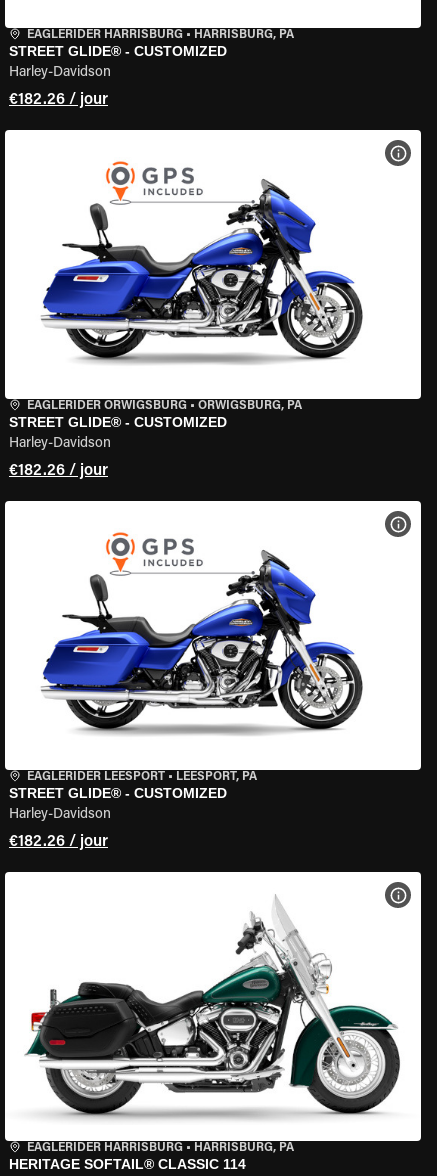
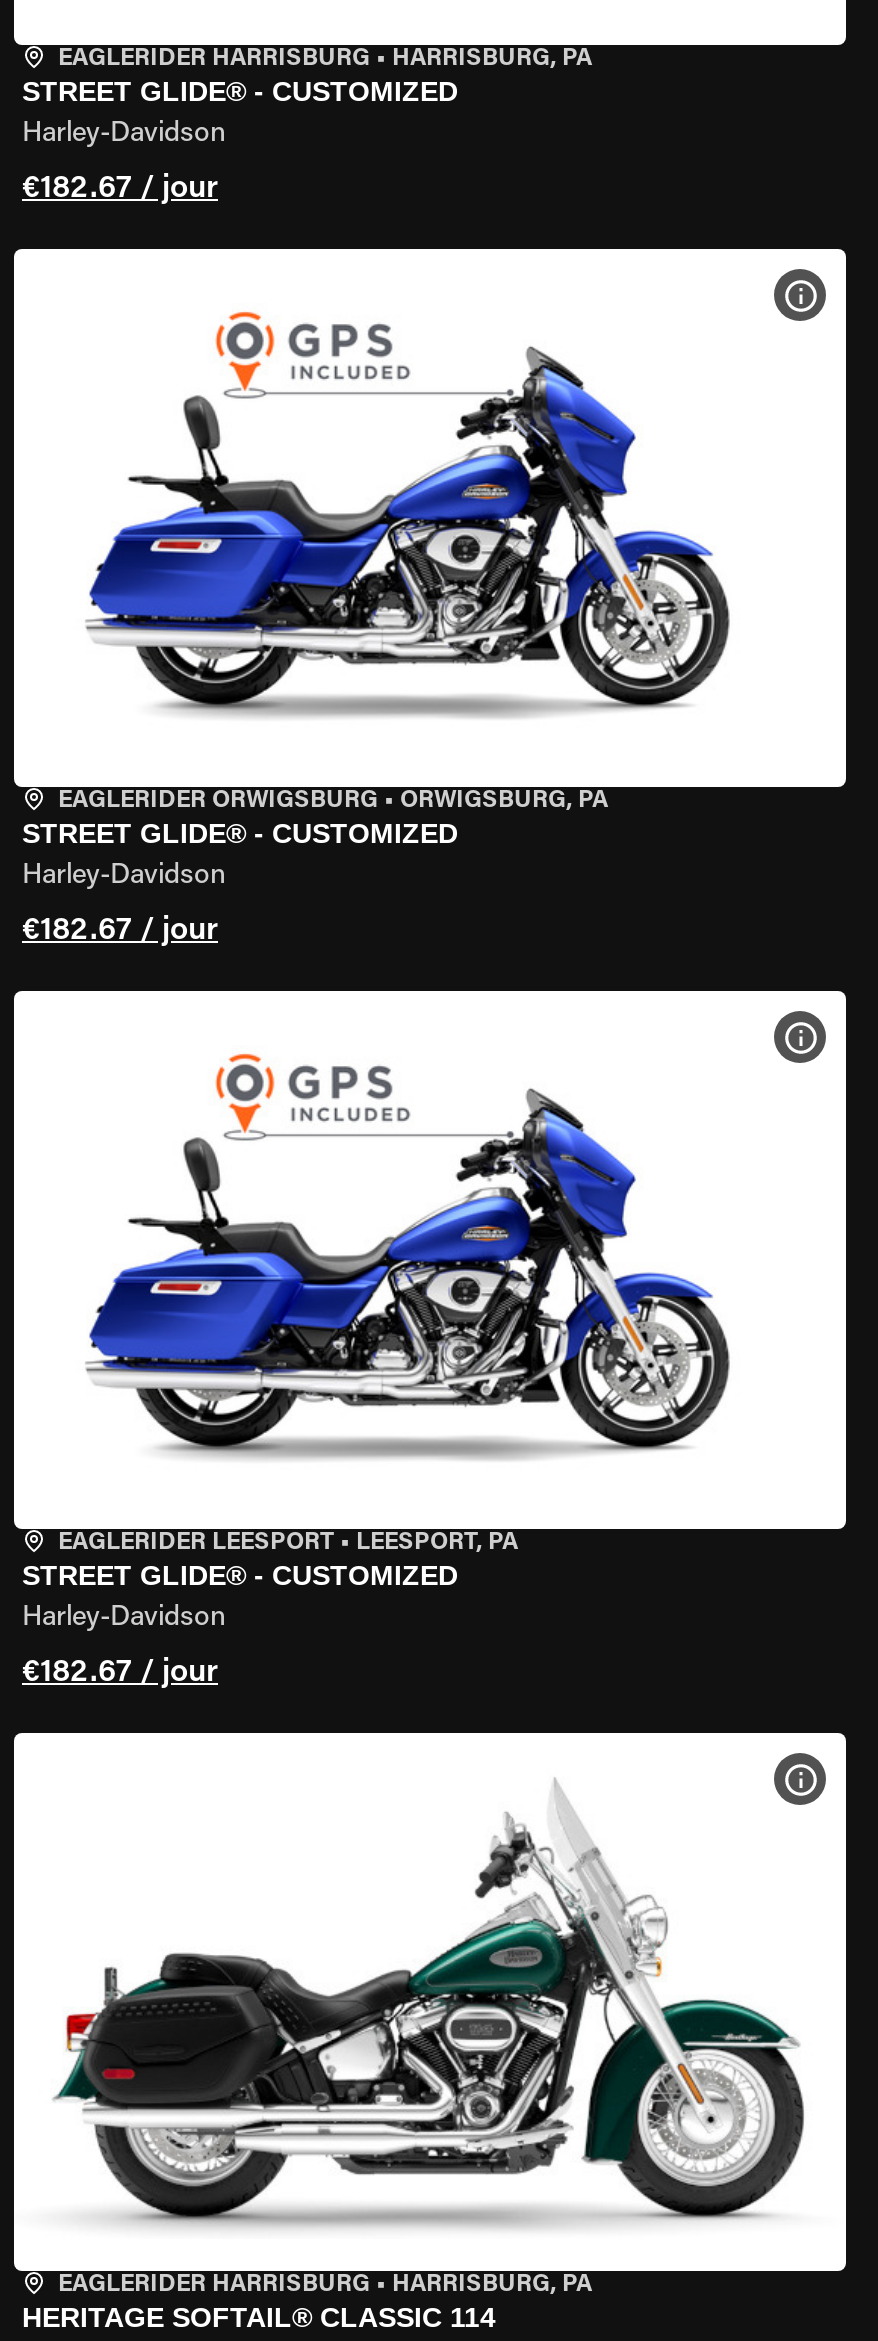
[9,92,108,108] €182.26 / jour -> [22,173,218,205] €182.67 / jour
[9,463,108,479] €182.26 / jour -> [22,915,218,947] €182.67 / jour
[9,834,108,850] €182.26 / jour -> [22,1657,218,1689] €182.67 / jour

